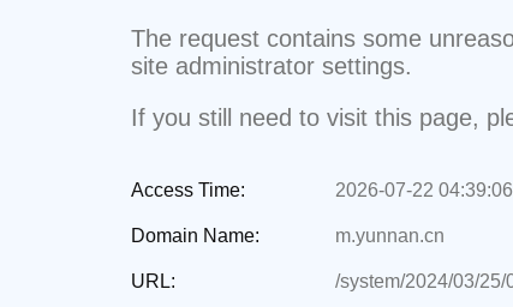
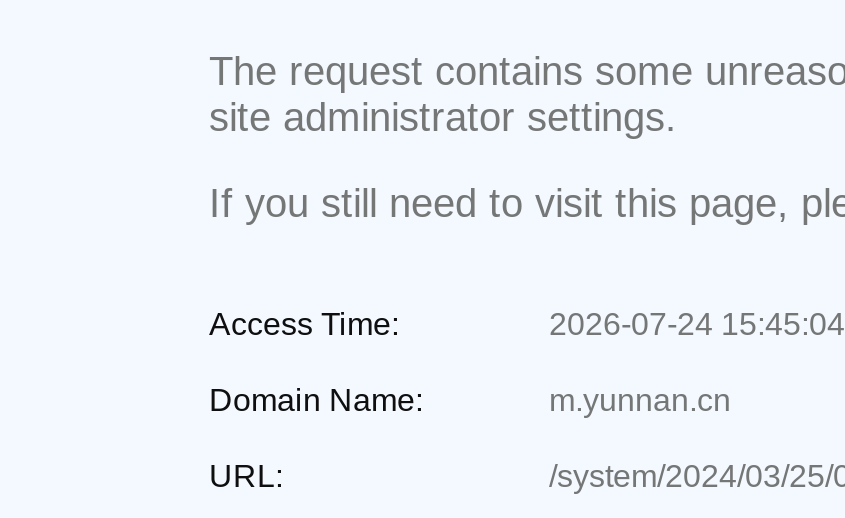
[335,180,513,200] 2026-07-22 04:39:06 -> [549,307,845,341] 2026-07-24 15:45:04

